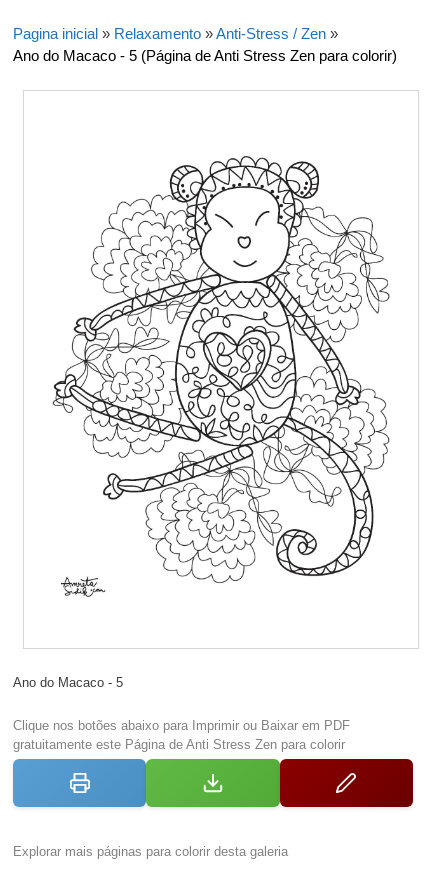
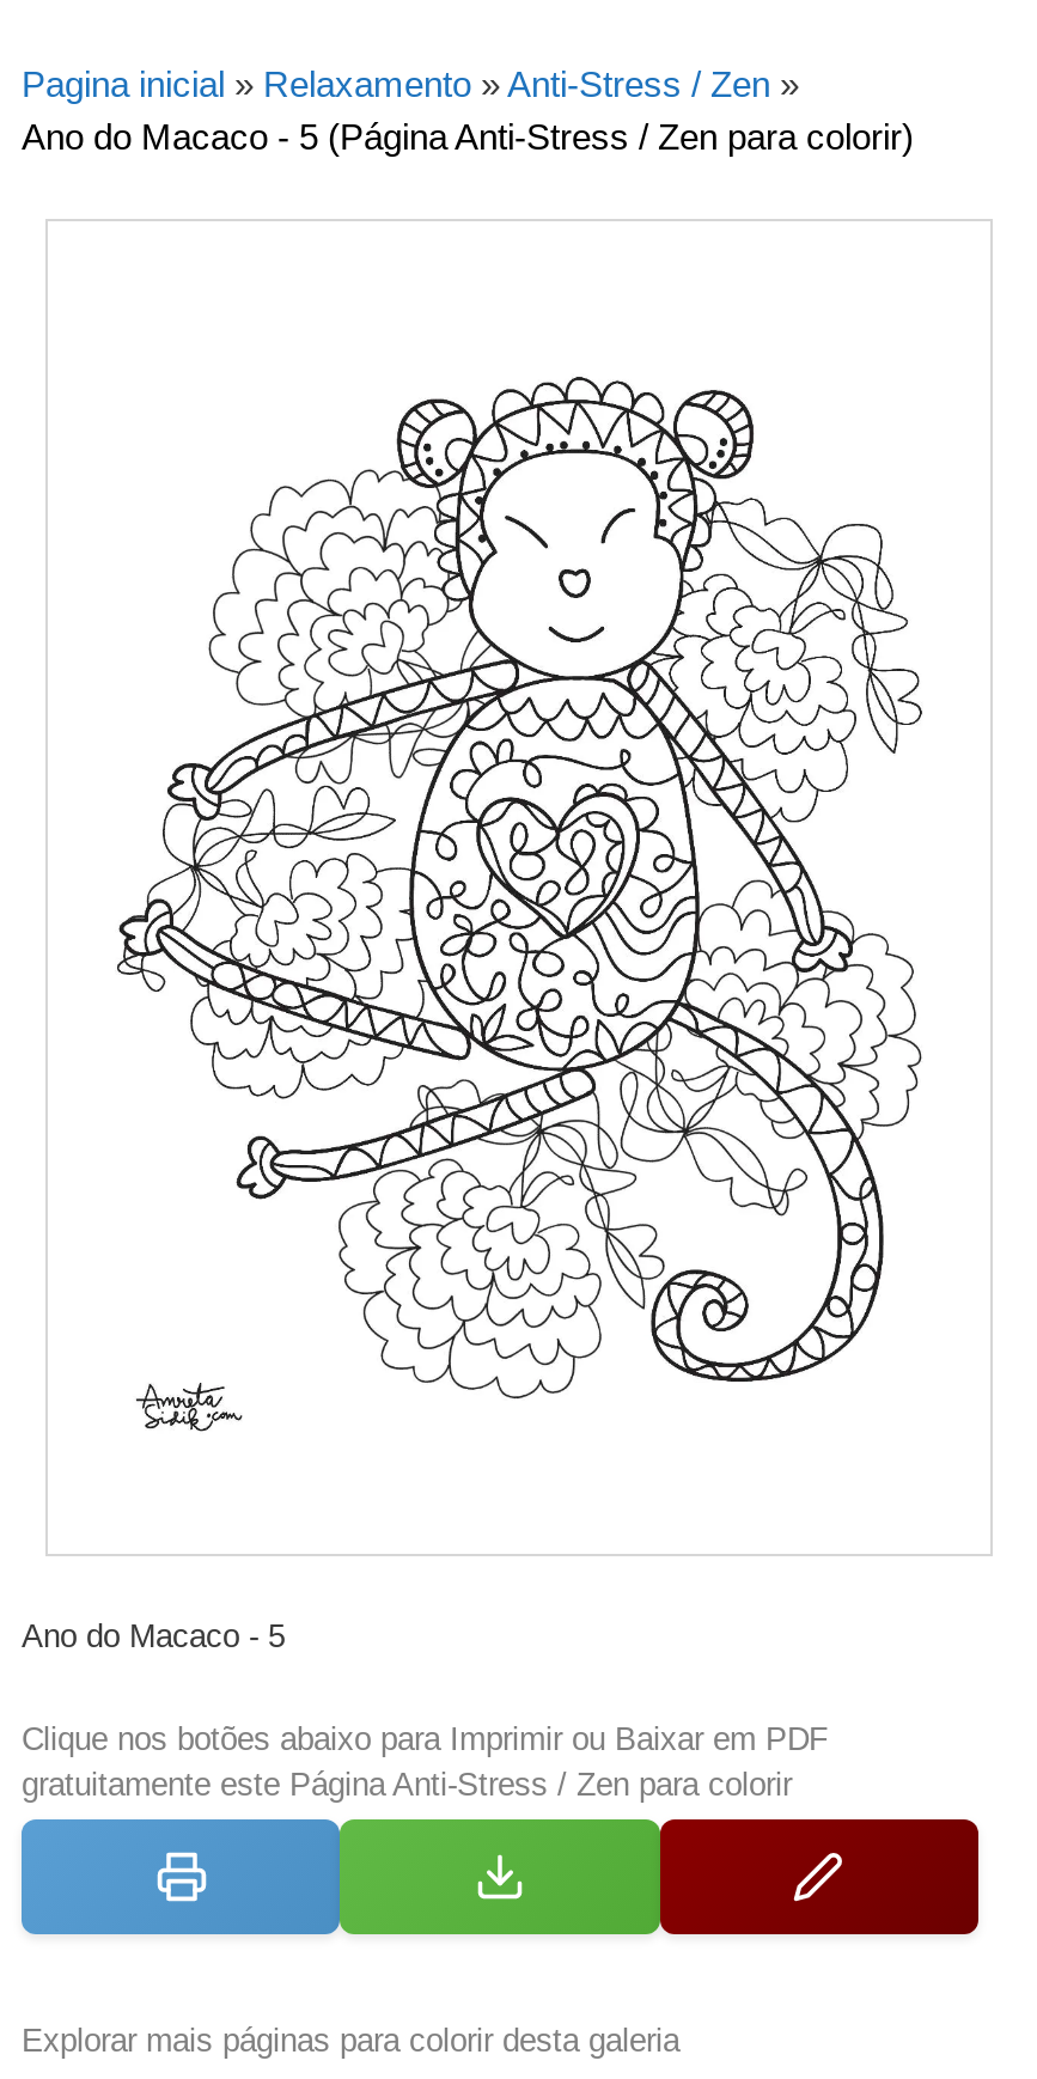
[13,47,397,64] Ano do Macaco - 5 (Página de Anti Stress Zen para colorir) -> [22,116,914,157] Ano do Macaco - 5 (Página Anti-Stress / Zen para colorir)
[13,737,345,752] gratuitamente este Página de Anti Stress Zen para colorir -> [22,1768,792,1803] gratuitamente este Página Anti-Stress / Zen para colorir

